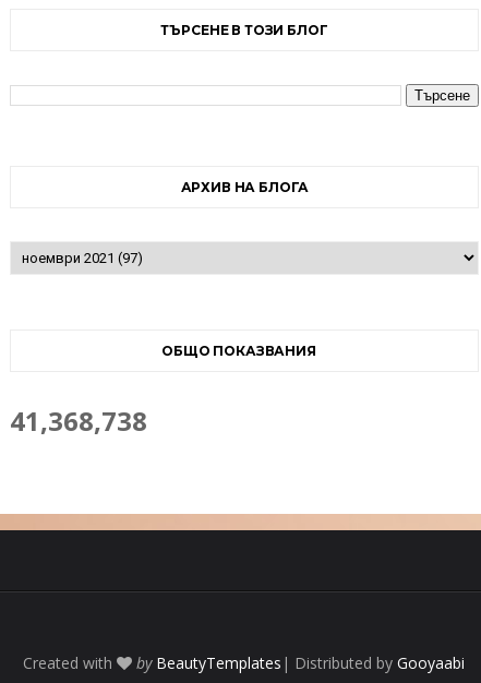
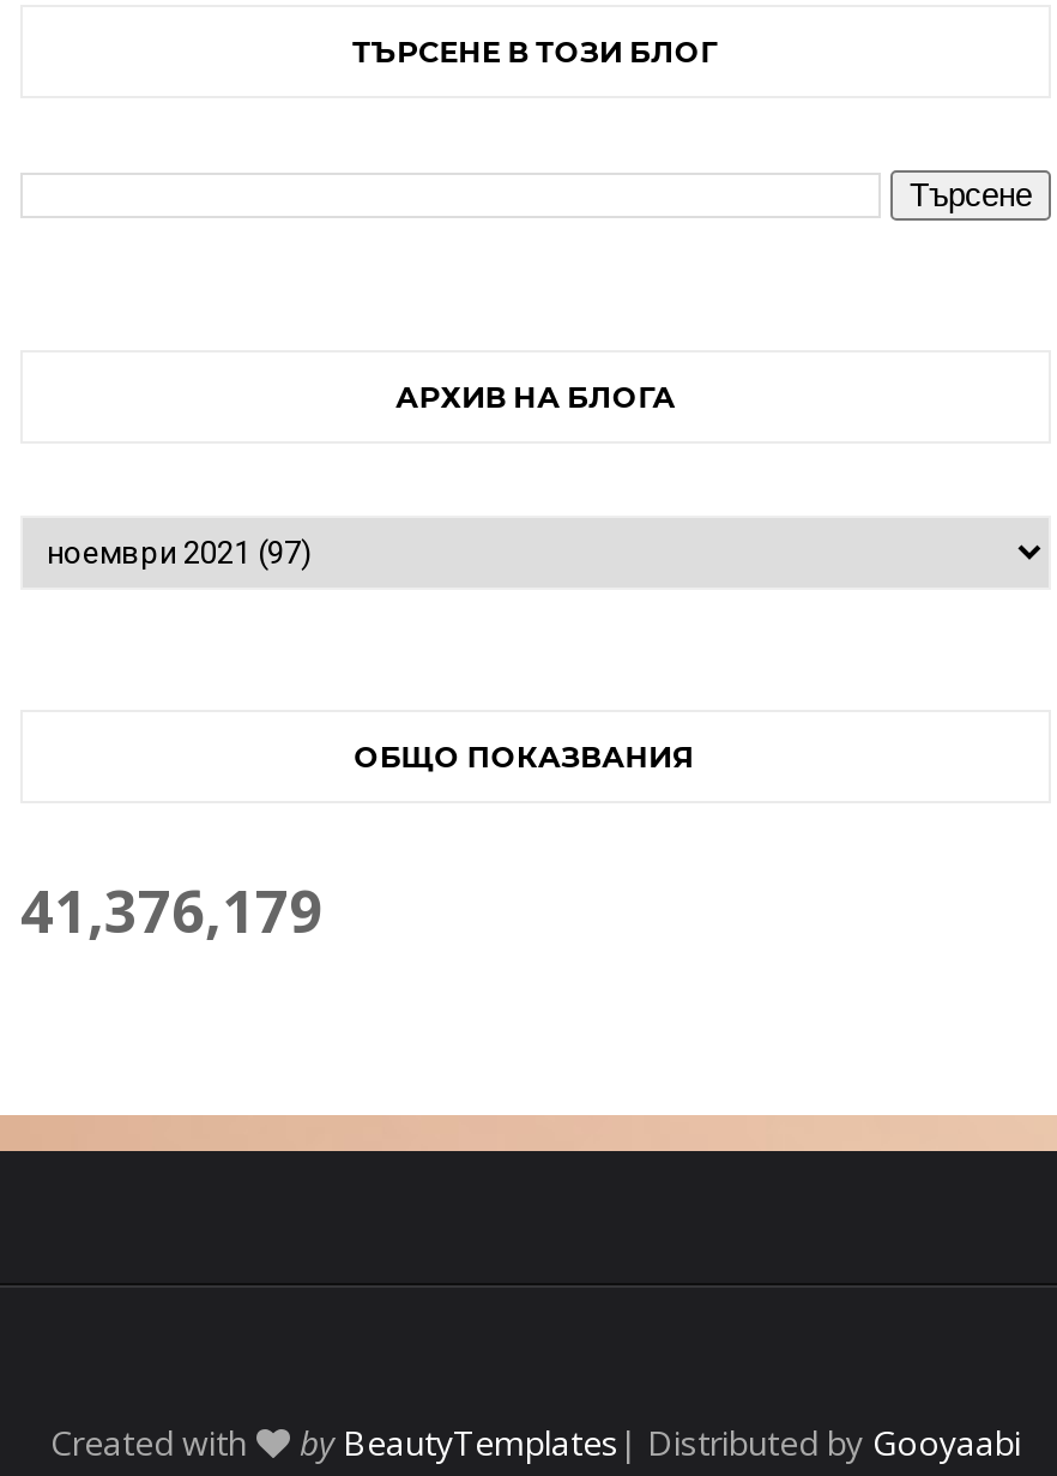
[10,402,147,438] 41,368,738 -> [20,869,322,948] 41,376,179

